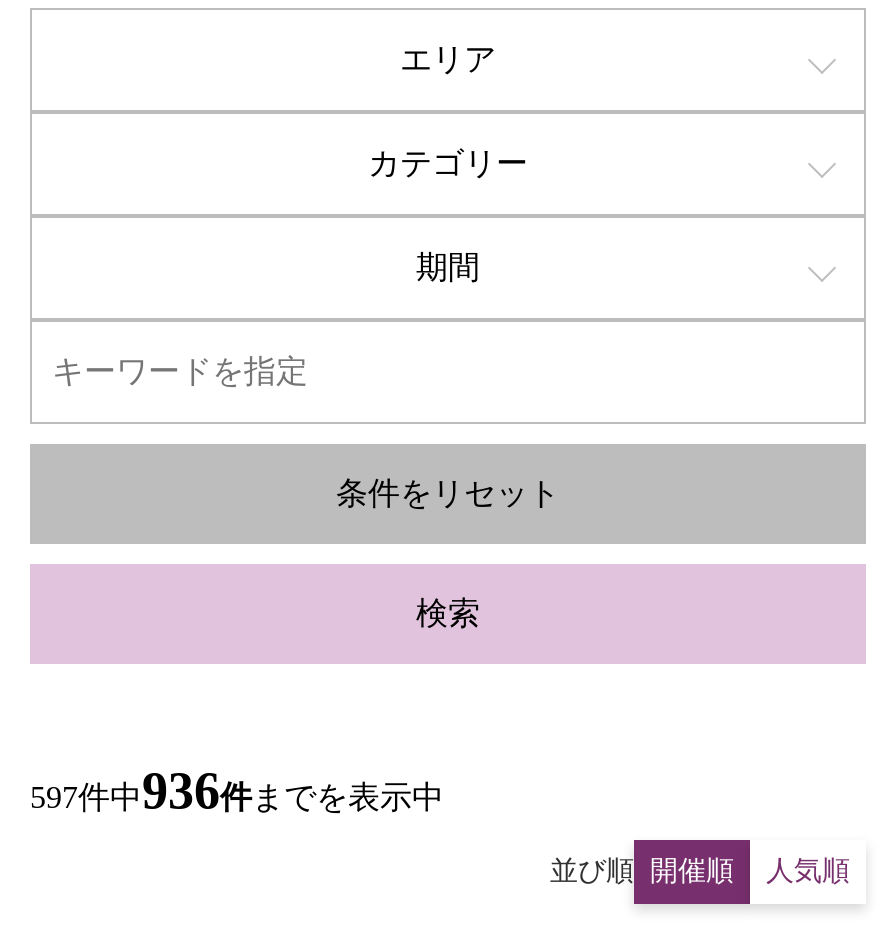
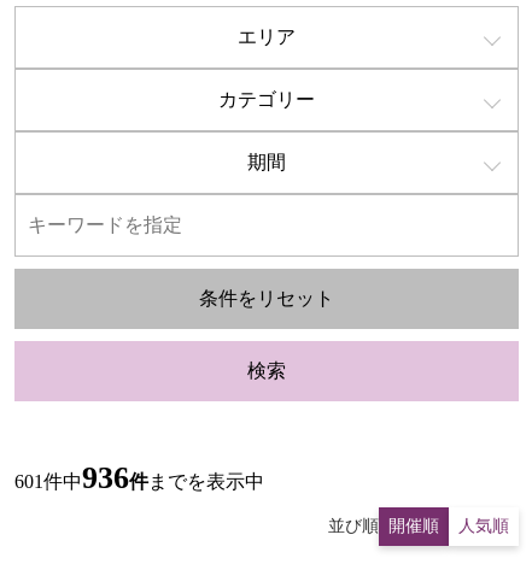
[30,762,444,820] 597件中936件までを表示中 -> [14,460,264,495] 601件中936件までを表示中

